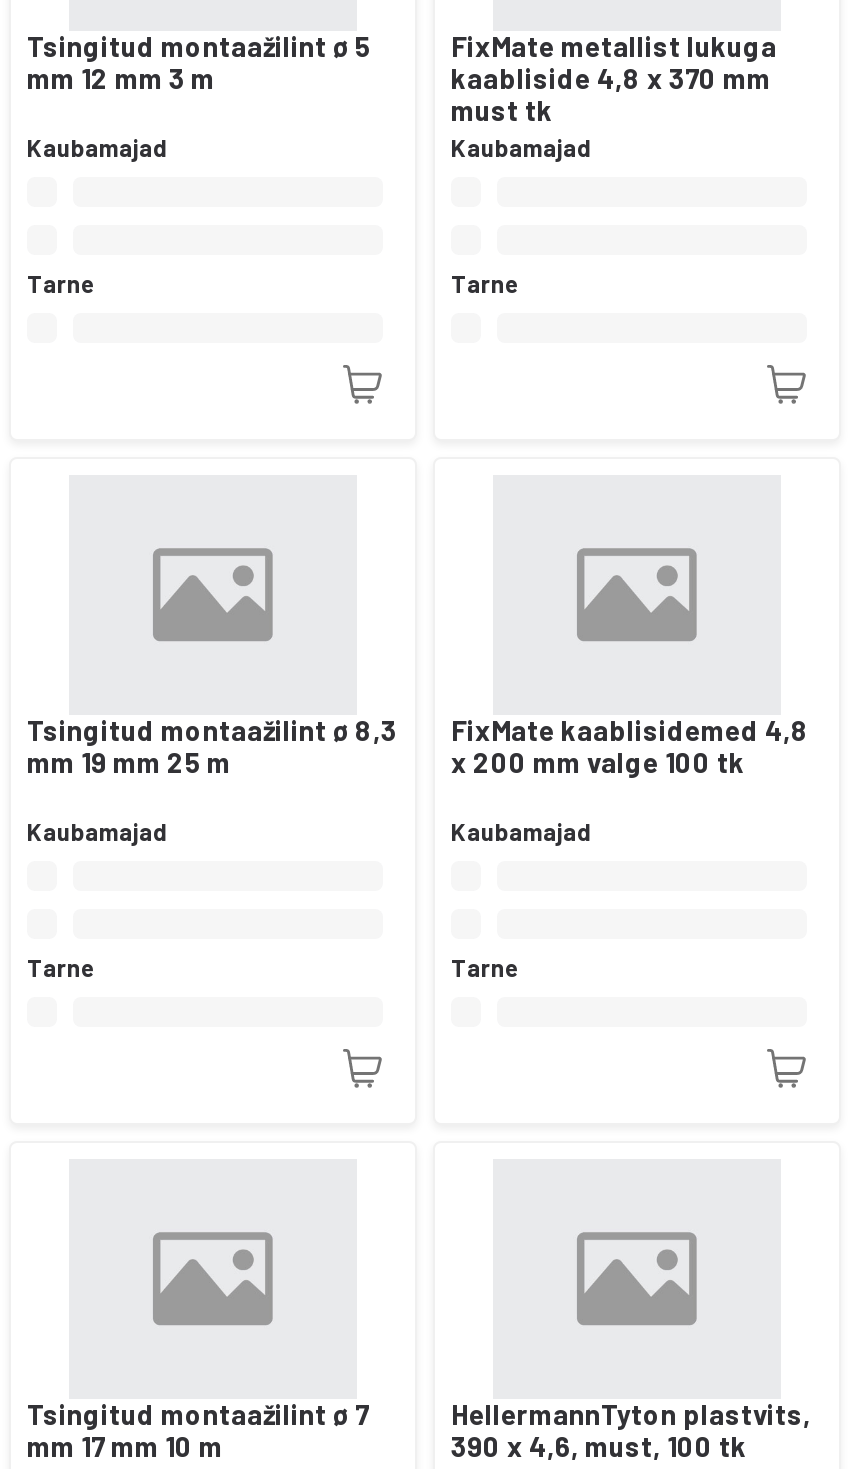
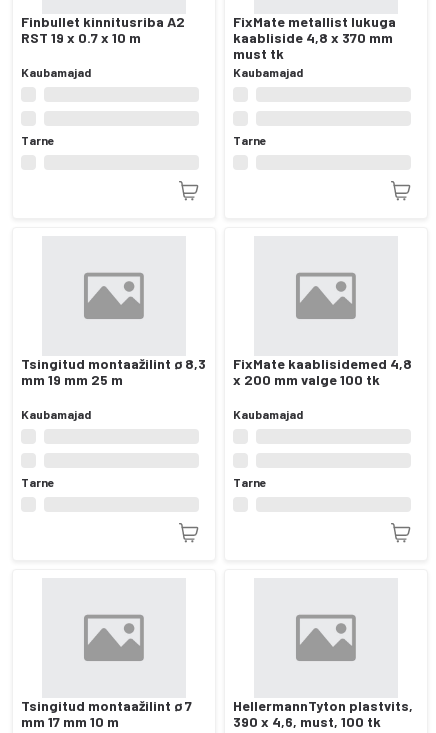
[27,28,371,94] Tsingitud montaažilint ø 5 | mm 12 mm 3 m -> [21,13,185,46] Finbullet kinnitusriba A2 | RST 19 x 0.7 x 10 m

